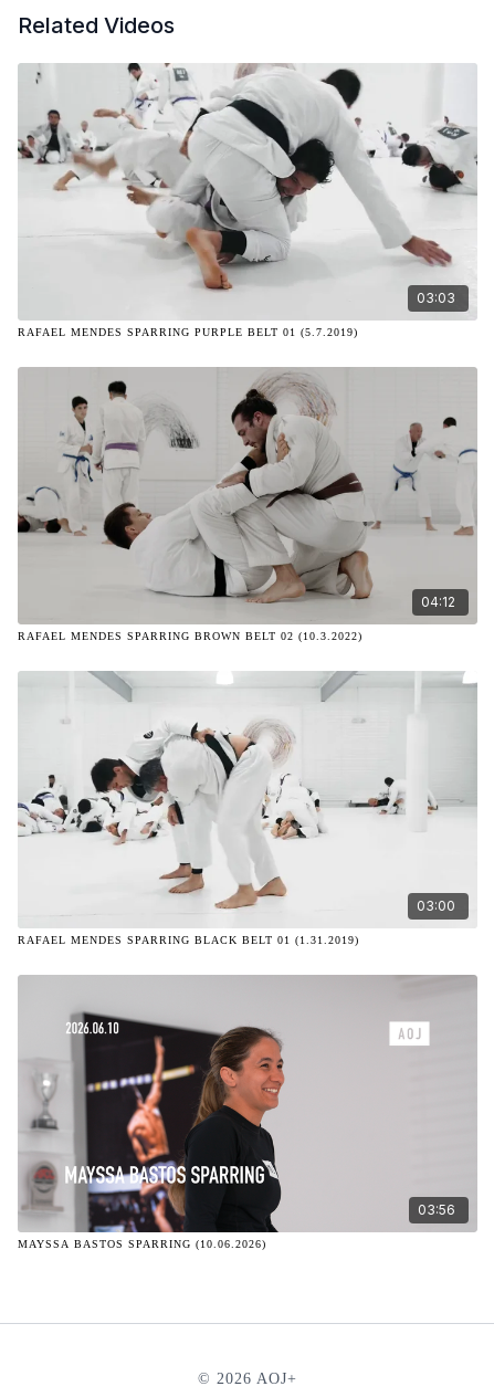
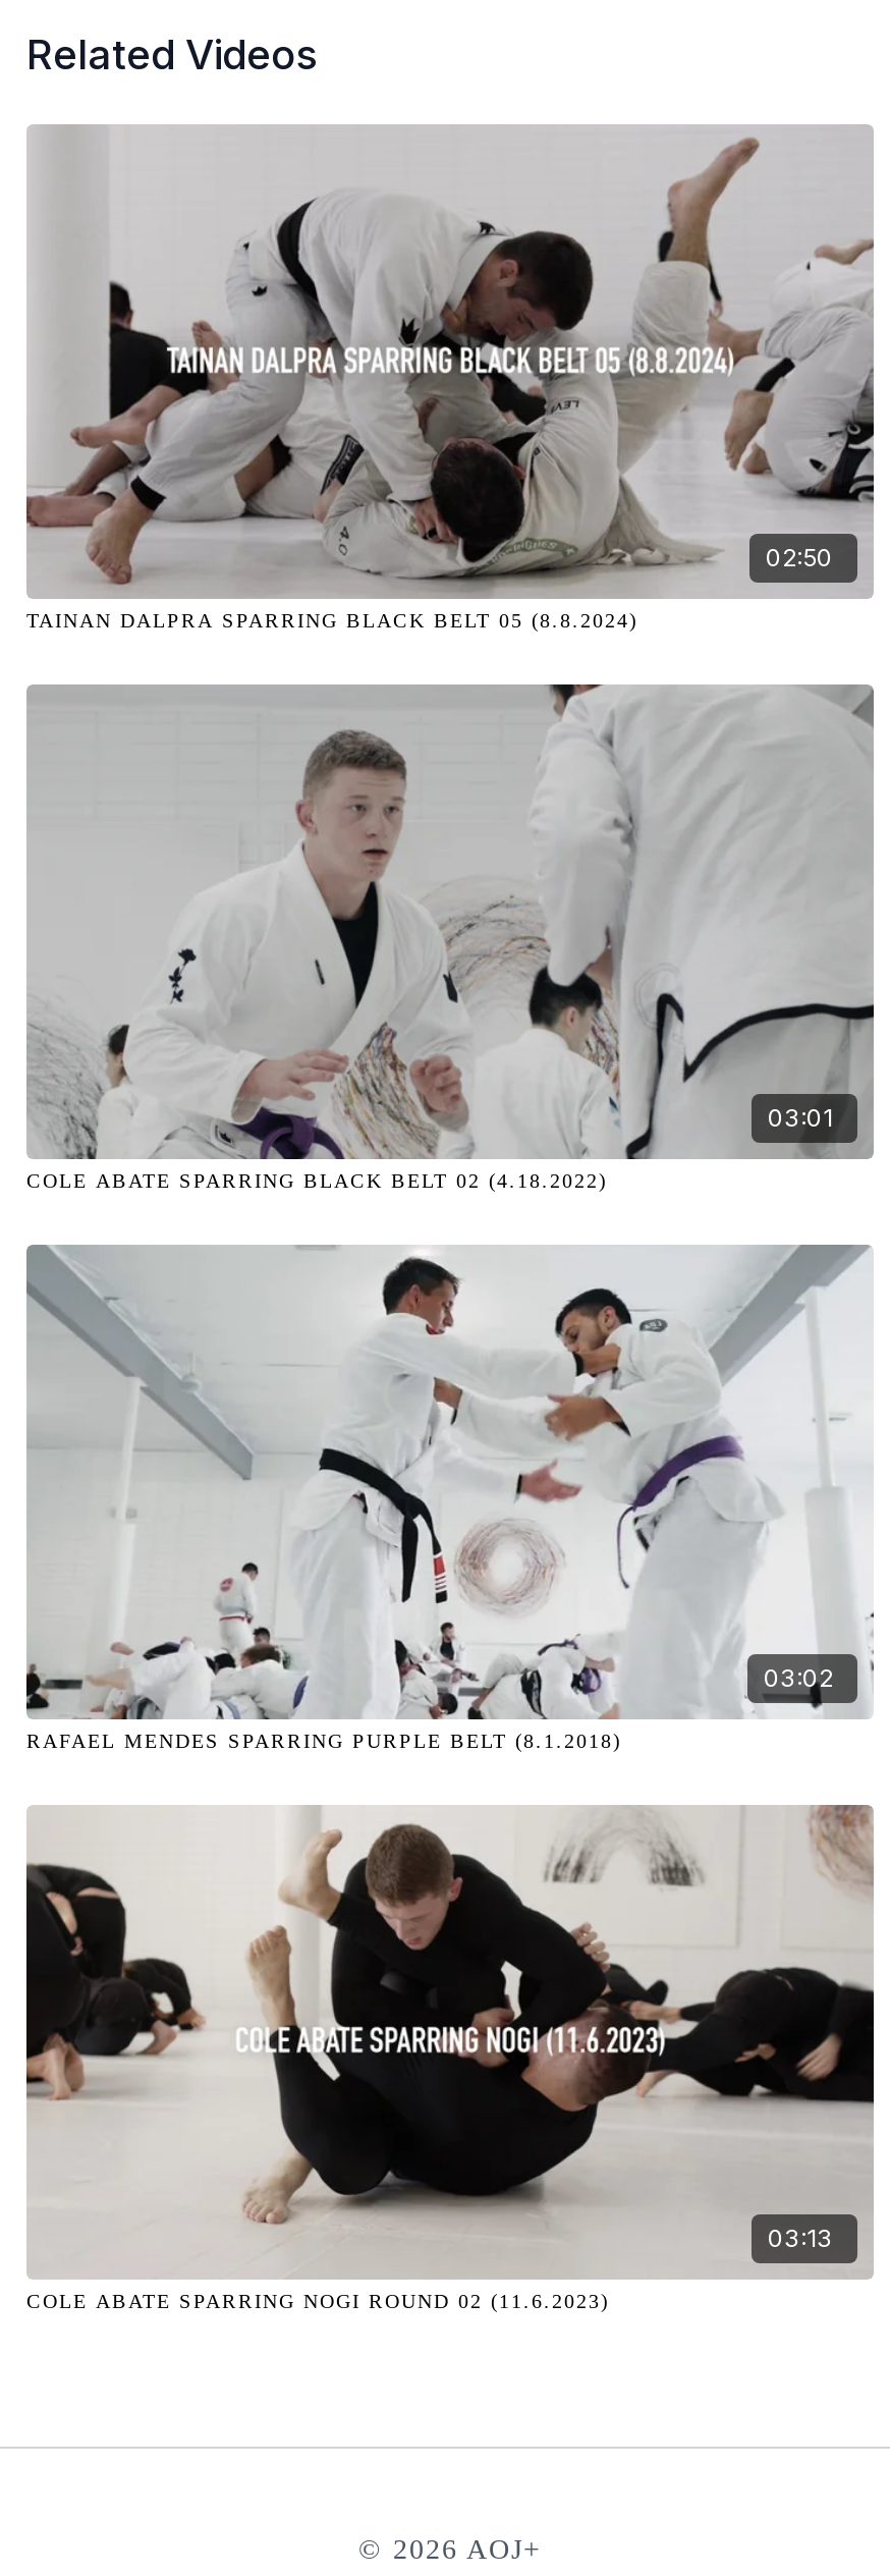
[18,62,477,318] [image] | 03:03 -> [24,124,876,595] [image] | 02:50
[18,326,358,338] RAFAEL MENDES SPARRING PURPLE BELT 01 (5.7.2019) -> [26,609,637,632] TAINAN DALPRA SPARRING BLACK BELT 05 (8.8.2024)
[17,368,476,622] [image] | 04:12 -> [26,684,874,1157] [image] | 03:01
[18,630,362,642] RAFAEL MENDES SPARRING BROWN BELT 02 (10.3.2022) -> [26,1169,607,1192] COLE ABATE SPARRING BLACK BELT 02 (4.18.2022)
[18,671,477,926] [image] | 03:00 -> [24,1245,874,1717] [image] | 03:02
[18,934,359,946] RAFAEL MENDES SPARRING BLACK BELT 01 (1.31.2019) -> [26,1729,621,1752] RAFAEL MENDES SPARRING PURPLE BELT (8.1.2018)
[18,975,477,1229] [image] | 03:56 -> [24,1807,876,2273] [image] | 03:13
[18,1238,266,1250] MAYSSA BASTOS SPARRING (10.06.2026) -> [26,2289,609,2312] COLE ABATE SPARRING NOGI ROUND 02 (11.6.2023)

